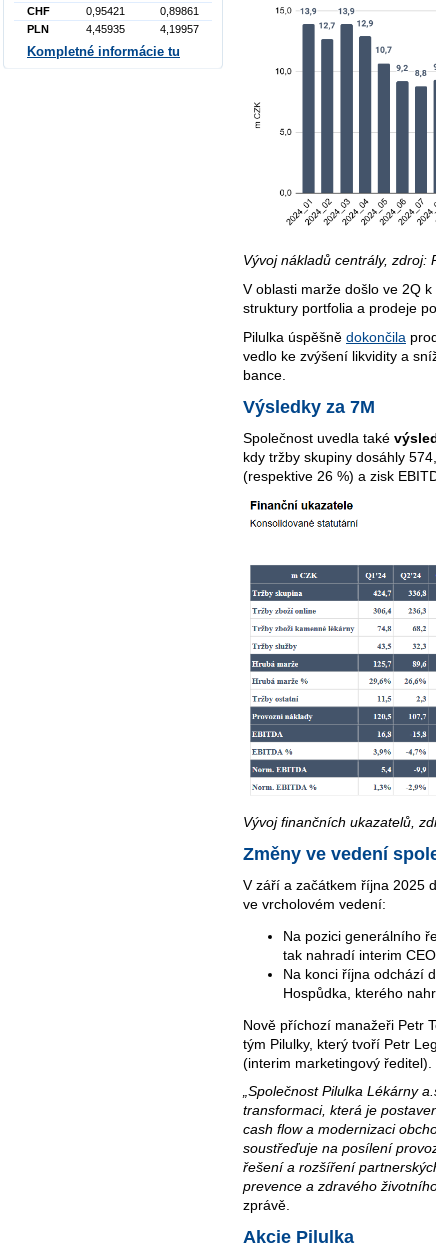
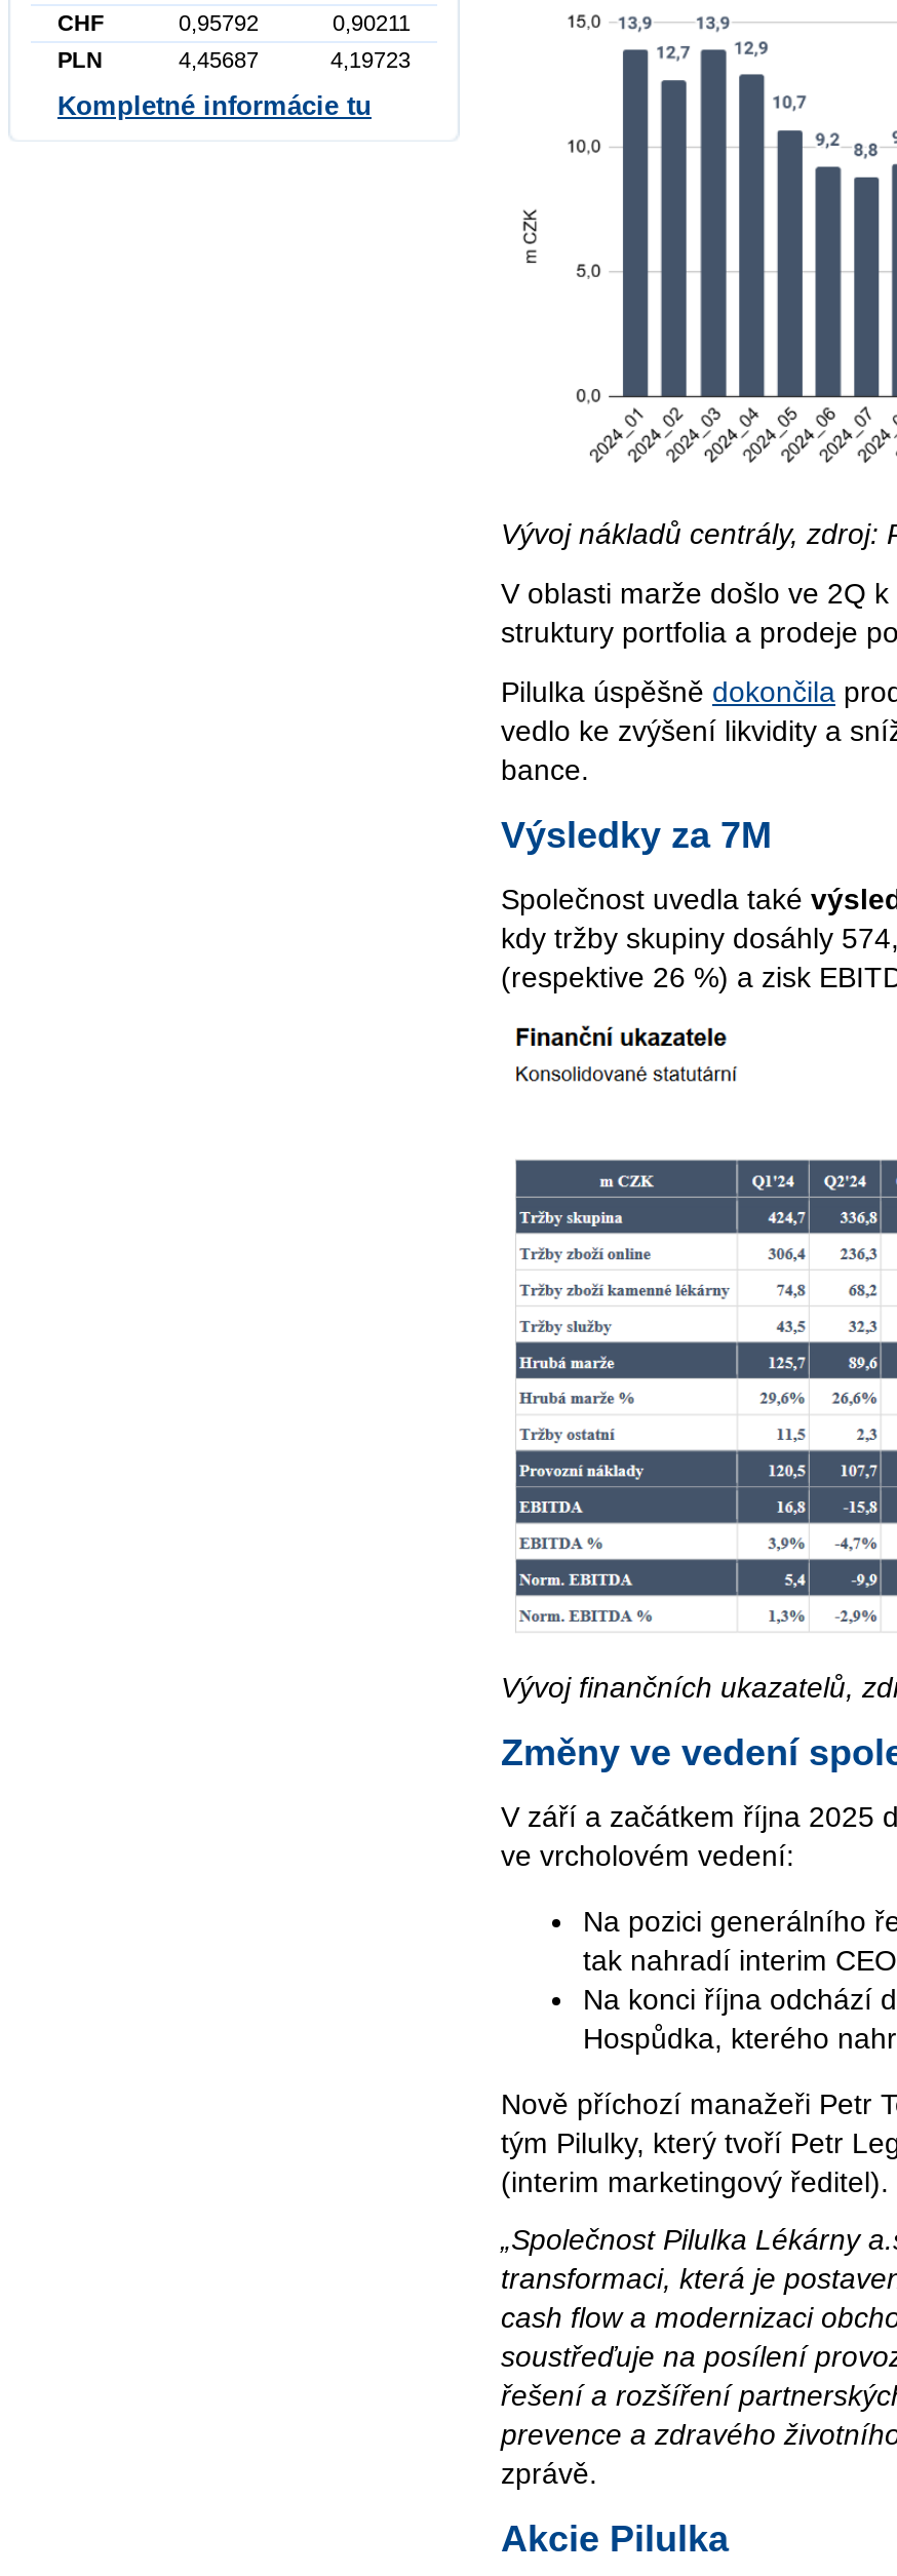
[86,4,125,16] 0,95421 -> [179,9,259,34] 0,95792
[160,4,199,16] 0,89861 -> [333,9,411,34] 0,90211
[86,22,125,34] 4,45935 -> [179,46,259,71] 4,45687
[160,22,199,34] 4,19957 -> [330,46,411,71] 4,19723

